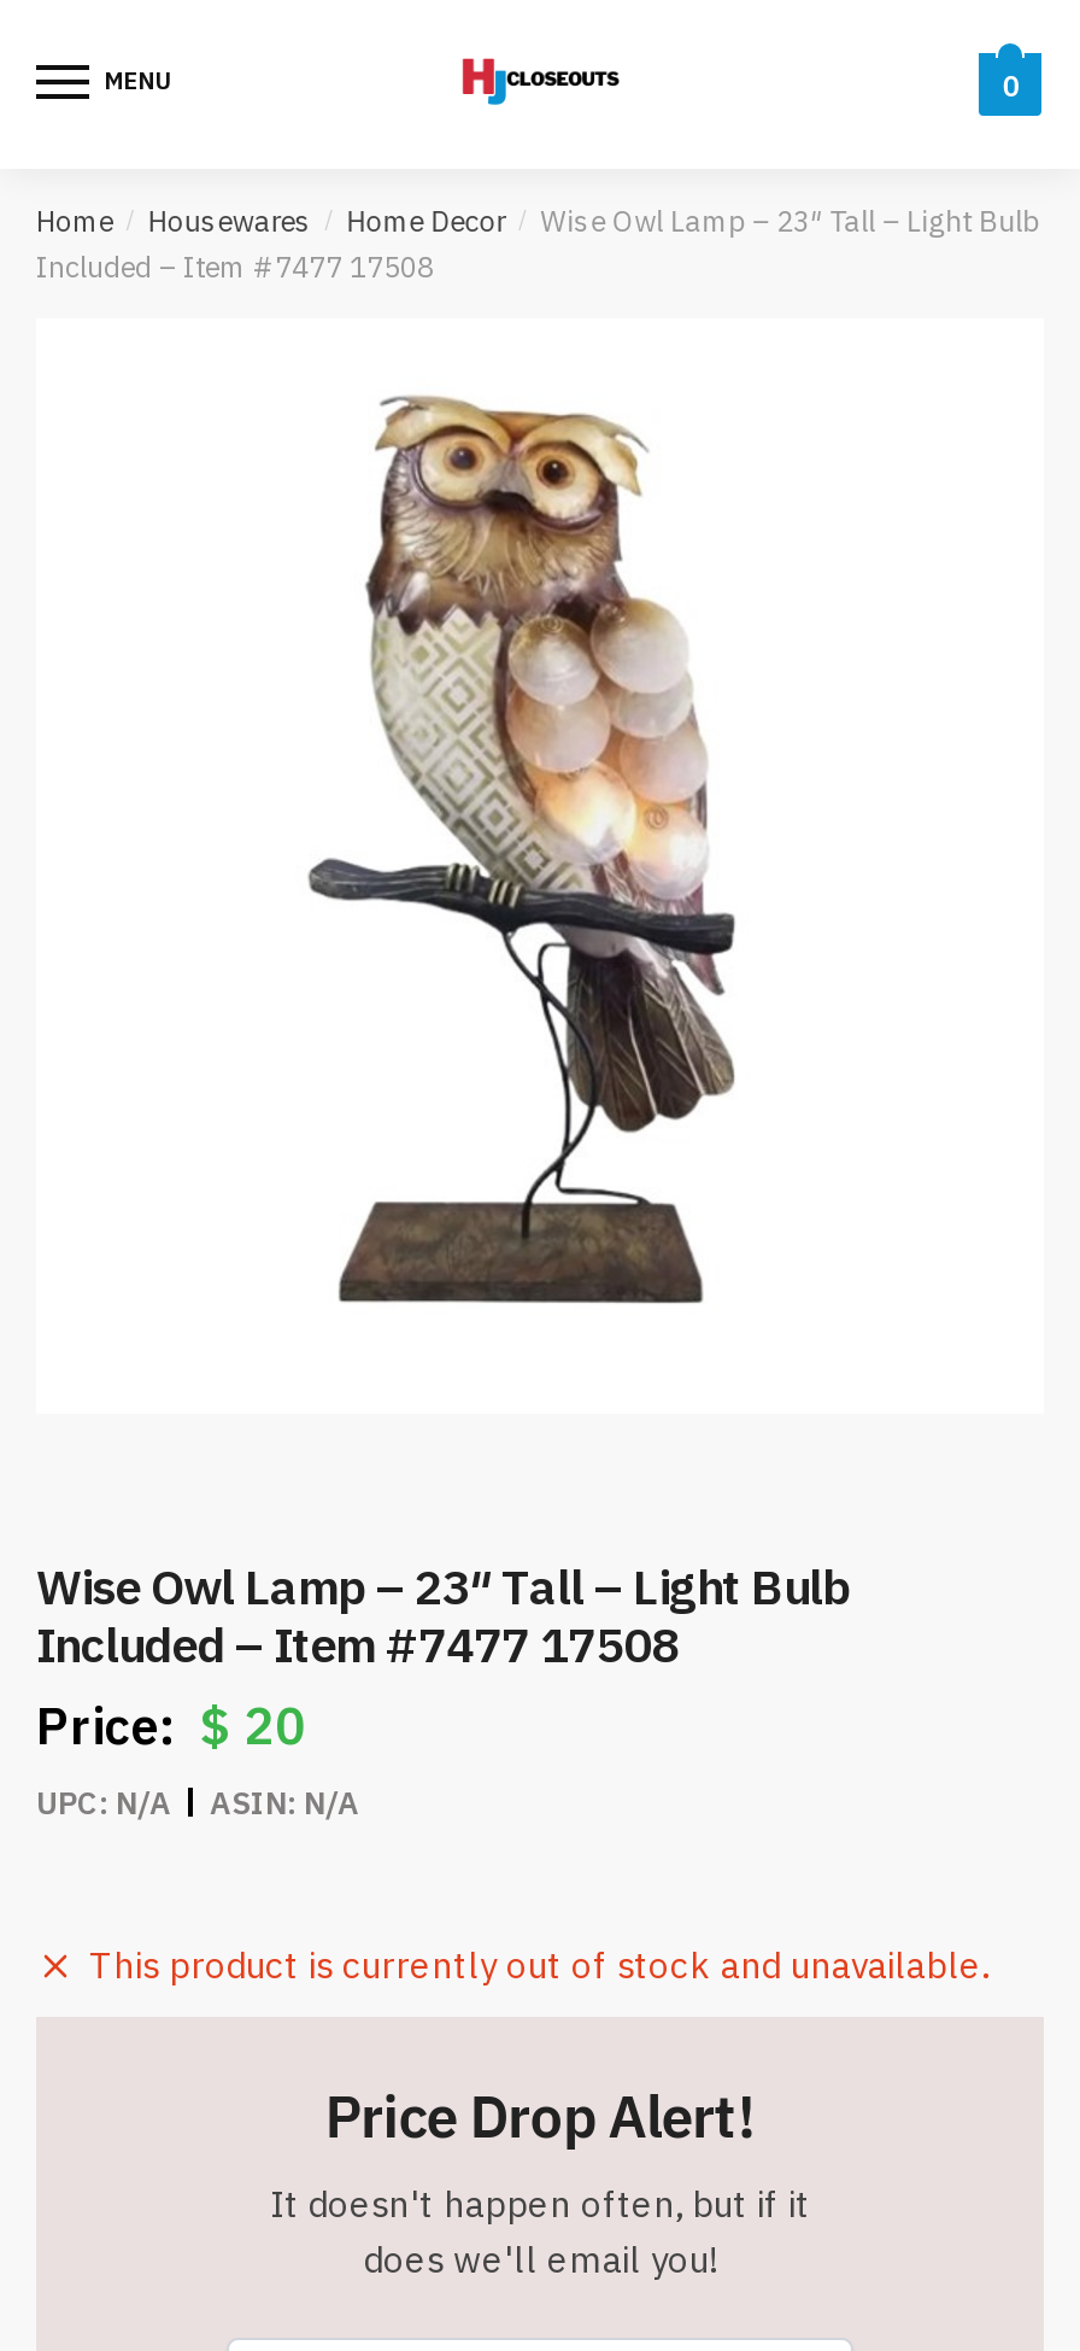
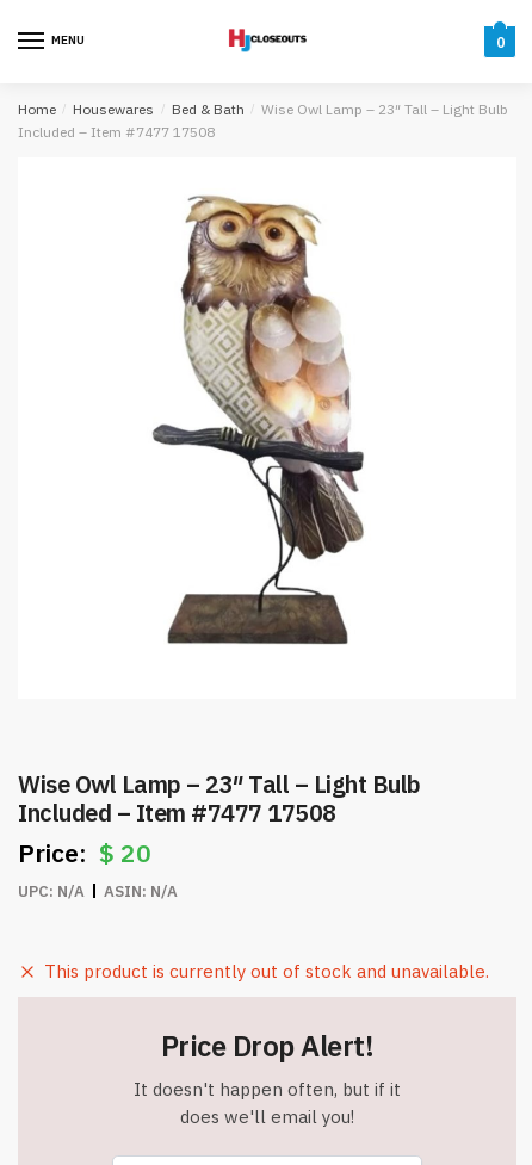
[36,203,1039,239] Home / Housewares / Home Decor / Wise Owl Lamp – 23″ Tall – Light Bulb -> [18,100,508,118] Home / Housewares / Bed & Bath / Wise Owl Lamp – 23″ Tall – Light Bulb

